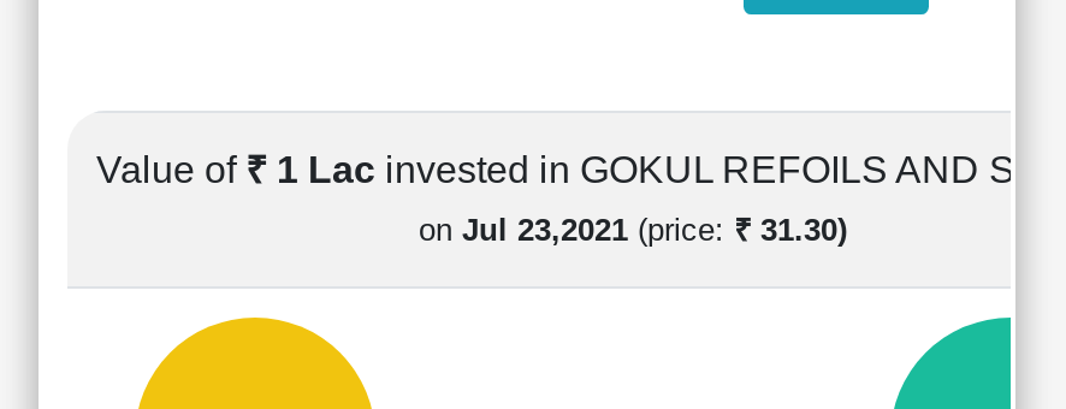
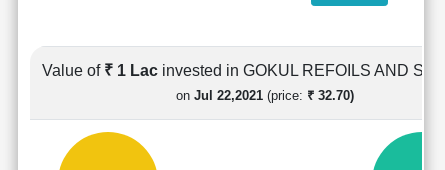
[419,212,847,248] on Jul 23,2021 (price: ₹ 31.30) -> [176,88,354,103] on Jul 22,2021 (price: ₹ 32.70)

